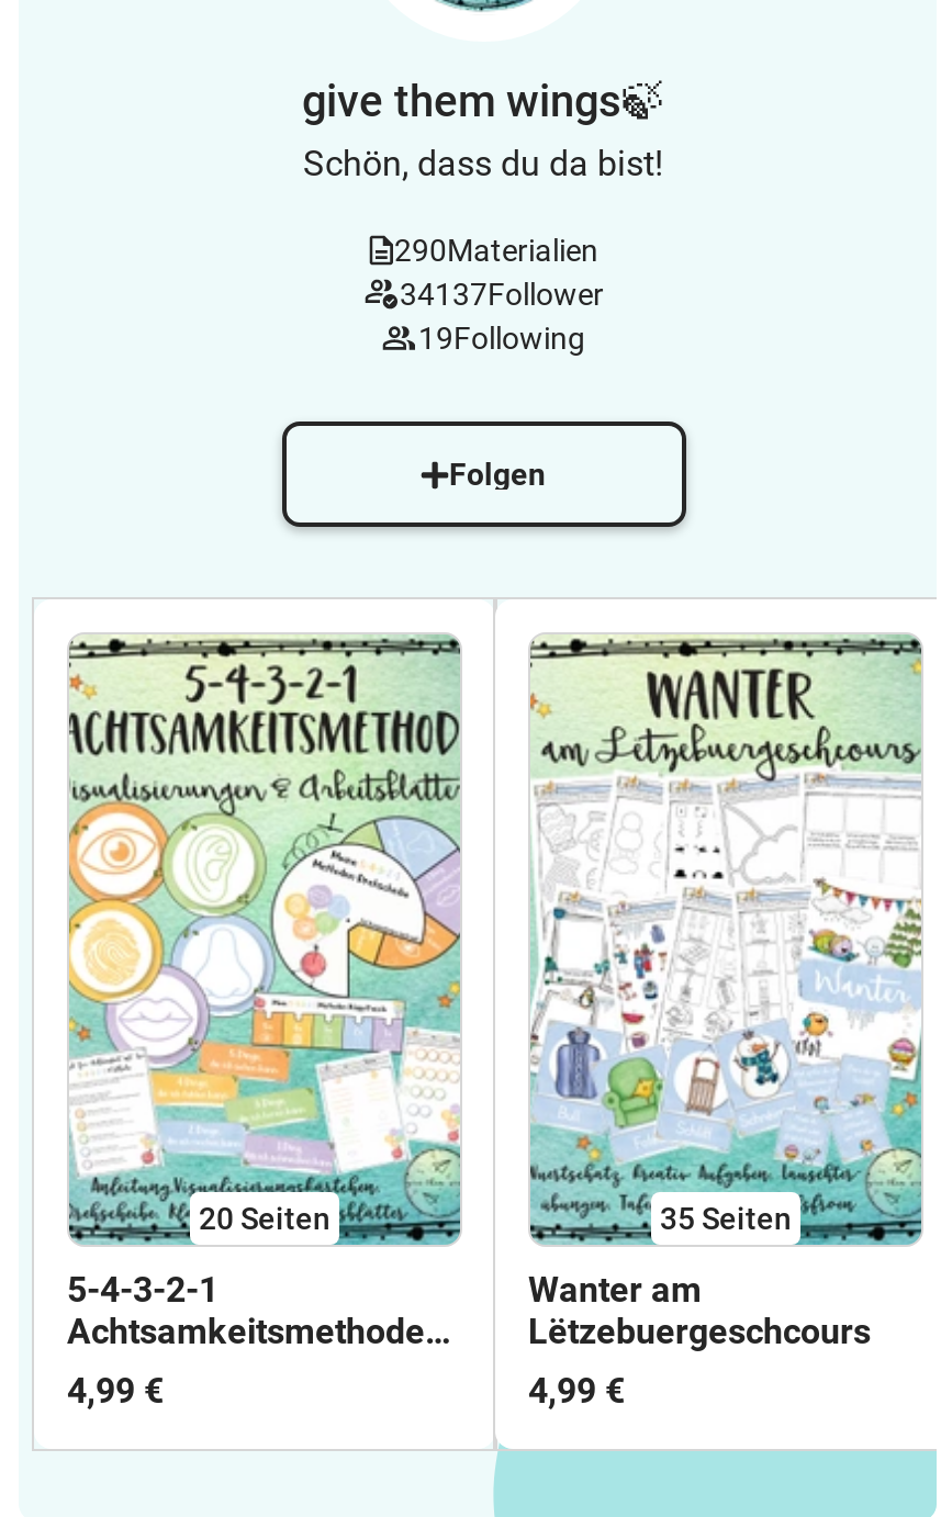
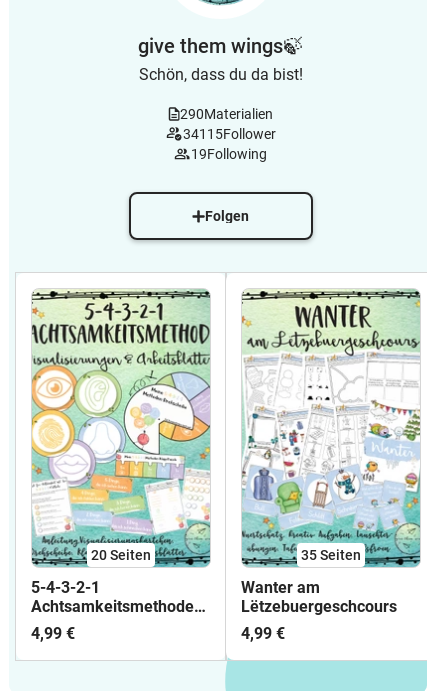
[400,277,604,312] 34137Follower -> [182,126,275,142] 34115Follower

